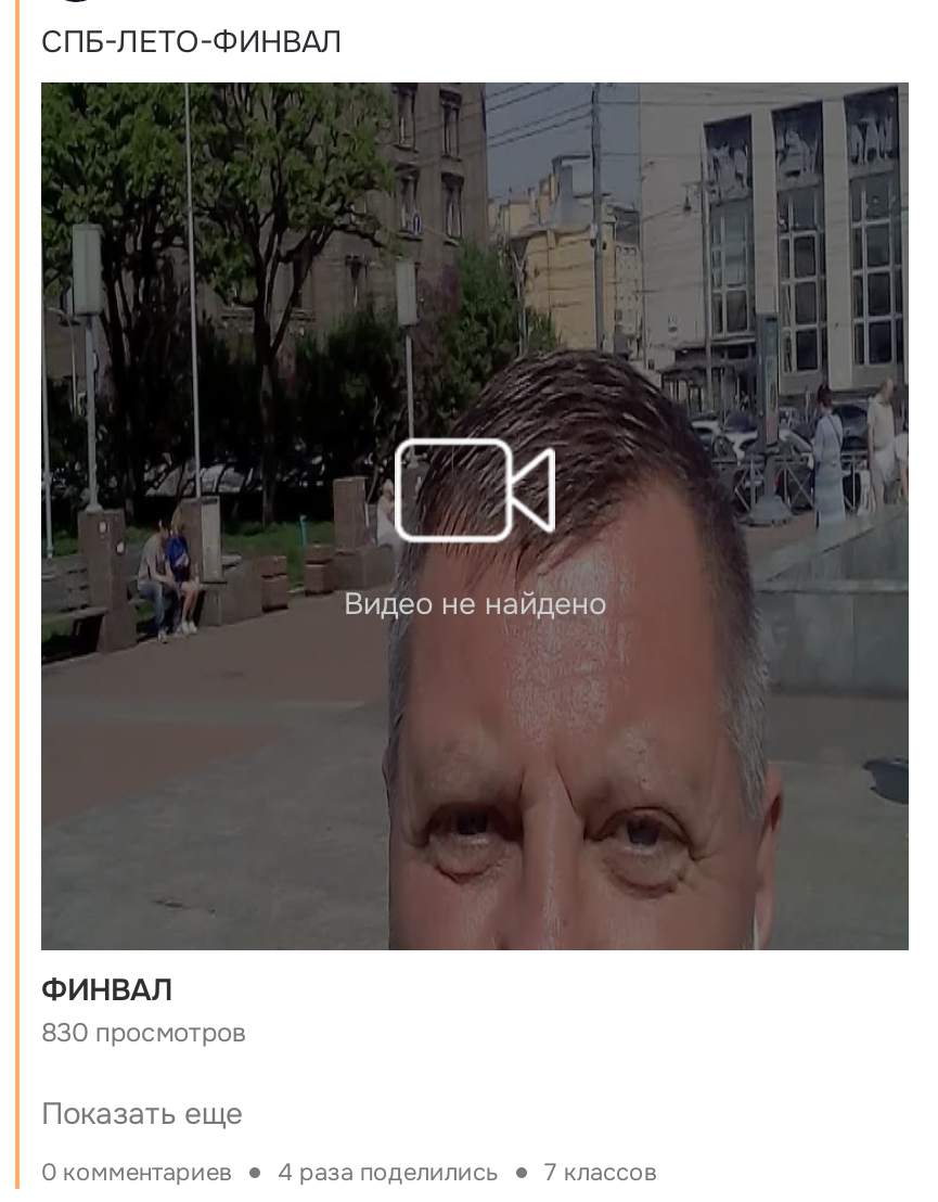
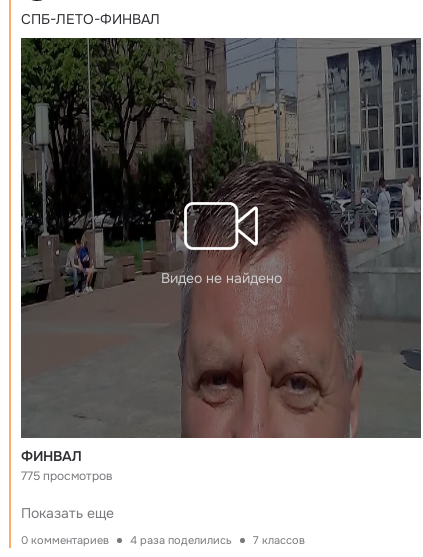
[41,1014,247,1049] 830 просмотров -> [21,467,113,483] 775 просмотров

